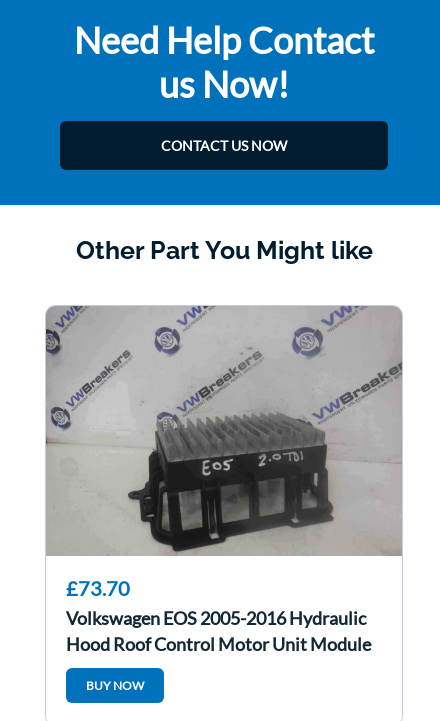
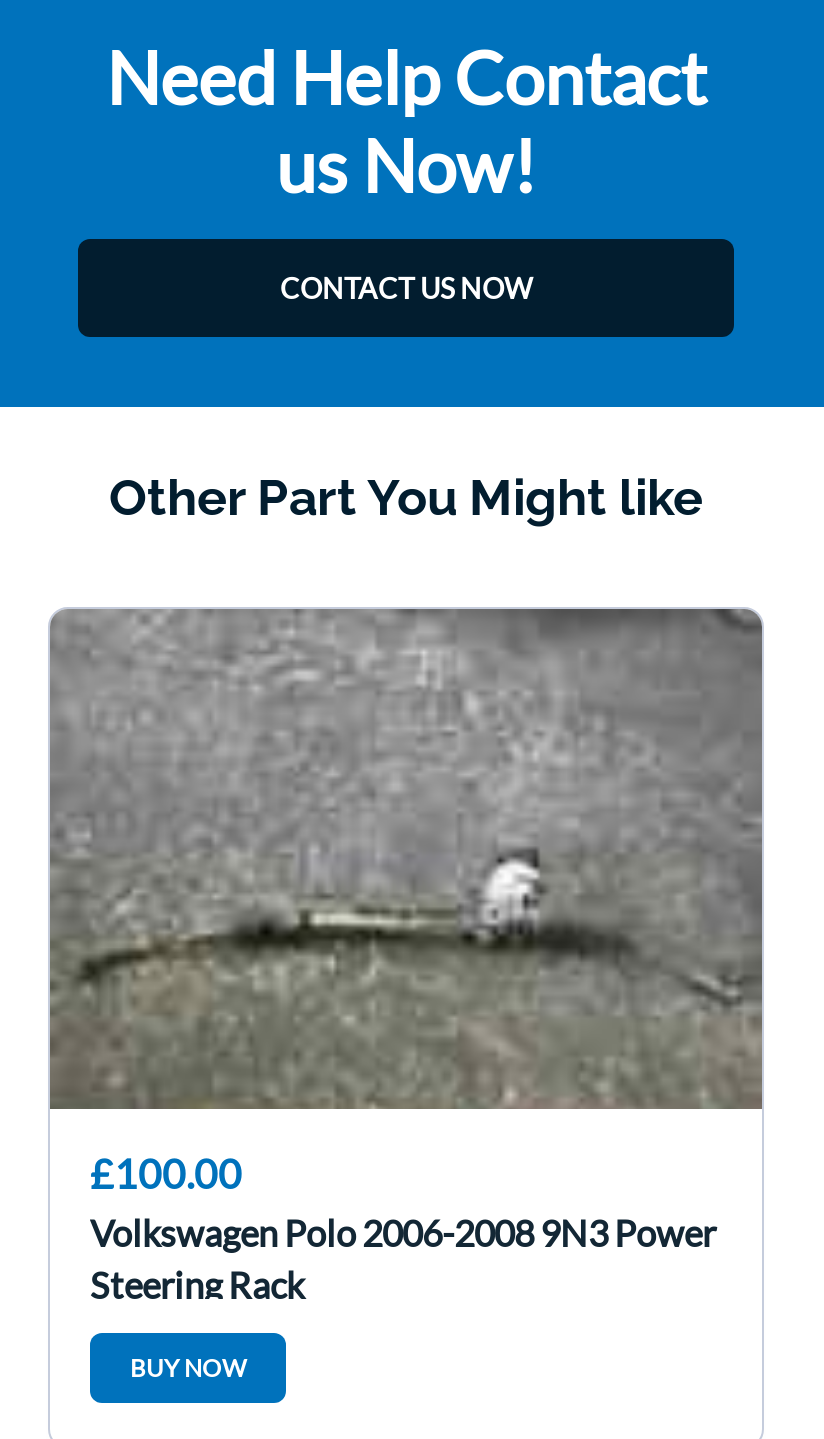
[46,306,401,655] [image] | £73.70 | Volkswagen EOS 2005-2016 Hydraulic | Hood Roof Control Motor Unit Module -> [50,609,762,1307] [image] | £100.00 | Volkswagen Polo 2006-2008 9N3 Power | Steering Rack

